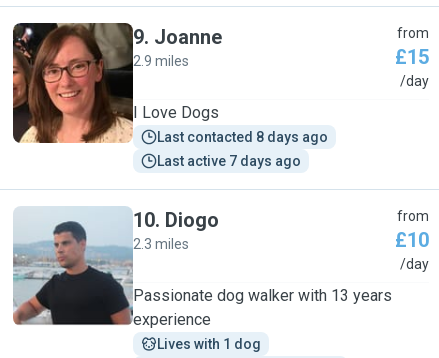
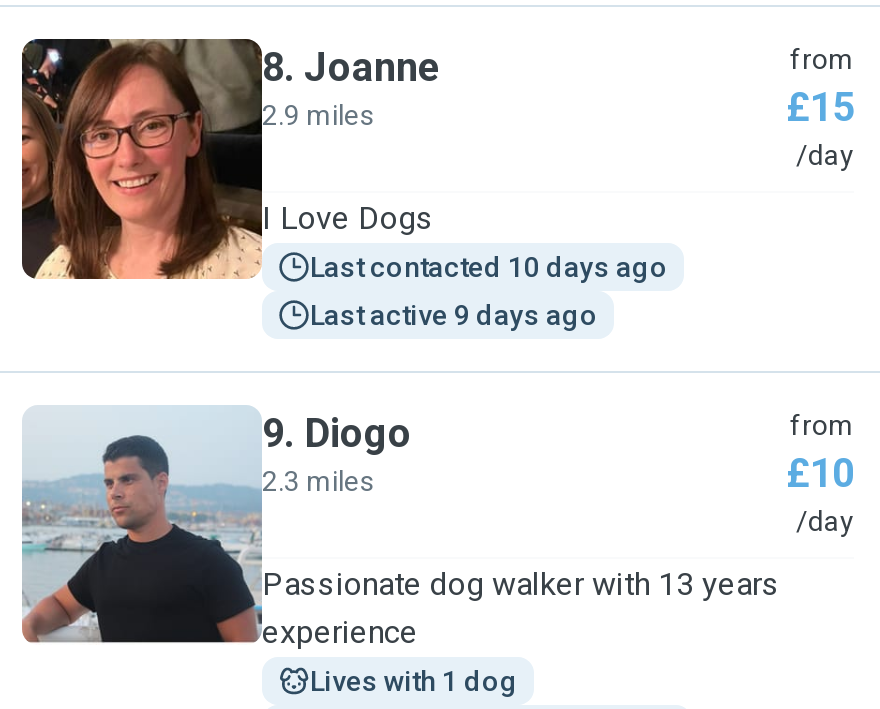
[133,25,222,49] 9. Joanne -> [262,43,440,91] 8. Joanne
[157,129,328,145] Last contacted 8 days ago -> [310,251,668,283] Last contacted 10 days ago
[157,153,301,169] Last active 7 days ago -> [310,299,598,331] Last active 9 days ago
[133,208,219,232] 10. Diogo -> [262,409,412,457] 9. Diogo

